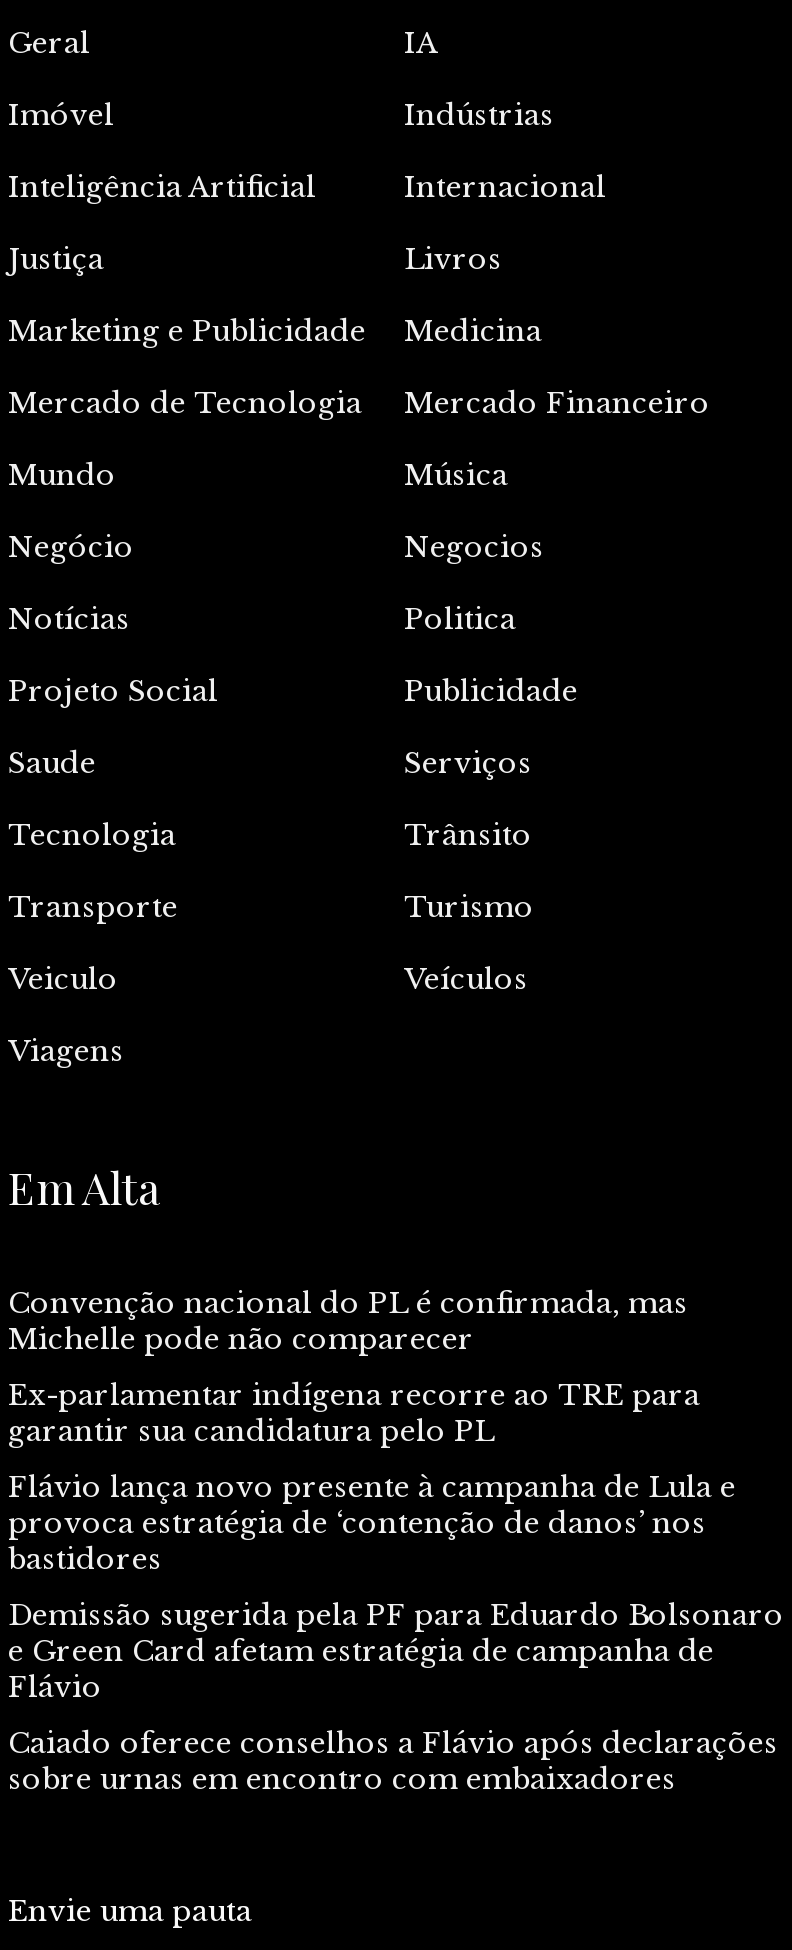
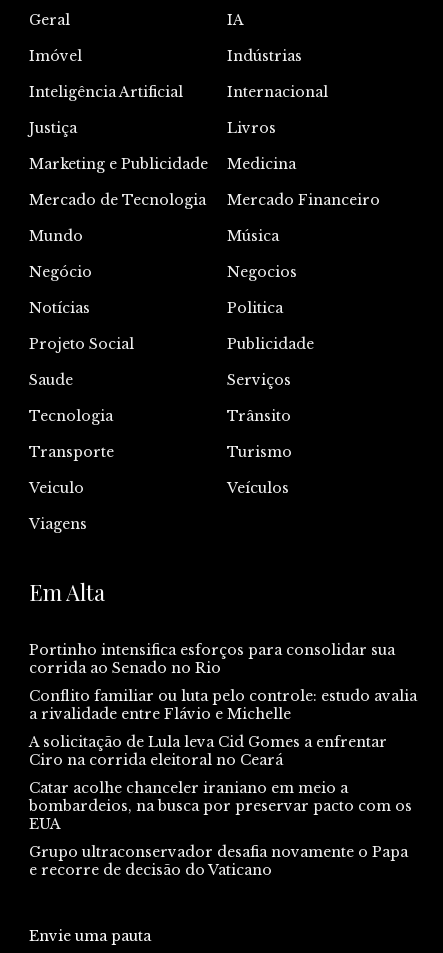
[8,1284,688,1356] Convenção nacional do PL é confirmada, mas | Michelle pode não comparecer -> [29,641,395,677] Portinho intensifica esforços para consolidar sua | corrida ao Senado no Rio
[8,1376,700,1448] Ex-parlamentar indígena recorre ao TRE para | garantir sua candidatura pelo PL -> [29,687,417,723] Conflito familiar ou luta pelo controle: estudo avalia | a rivalidade entre Flávio e Michelle
[8,1468,736,1576] Flávio lança novo presente à campanha de Lula e | provoca estratégia de ‘contenção de danos’ nos | bastidores -> [29,733,387,769] A solicitação de Lula leva Cid Gomes a enfrentar | Ciro na corrida eleitoral no Ceará
[8,1596,784,1704] Demissão sugerida pela PF para Eduardo Bolsonaro | e Green Card afetam estratégia de campanha de | Flávio -> [29,779,412,833] Catar acolhe chanceler iraniano em meio a | bombardeios, na busca por preservar pacto com os | EUA
[8,1724,778,1796] Caiado oferece conselhos a Flávio após declarações | sobre urnas em encontro com embaixadores -> [29,843,408,879] Grupo ultraconservador desafia novamente o Papa | e recorre de decisão do Vaticano

